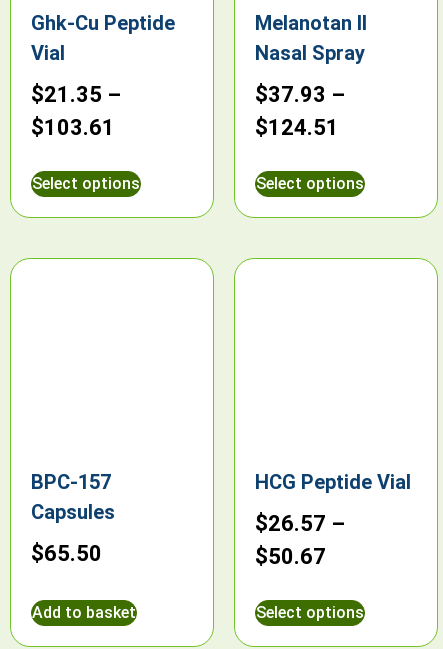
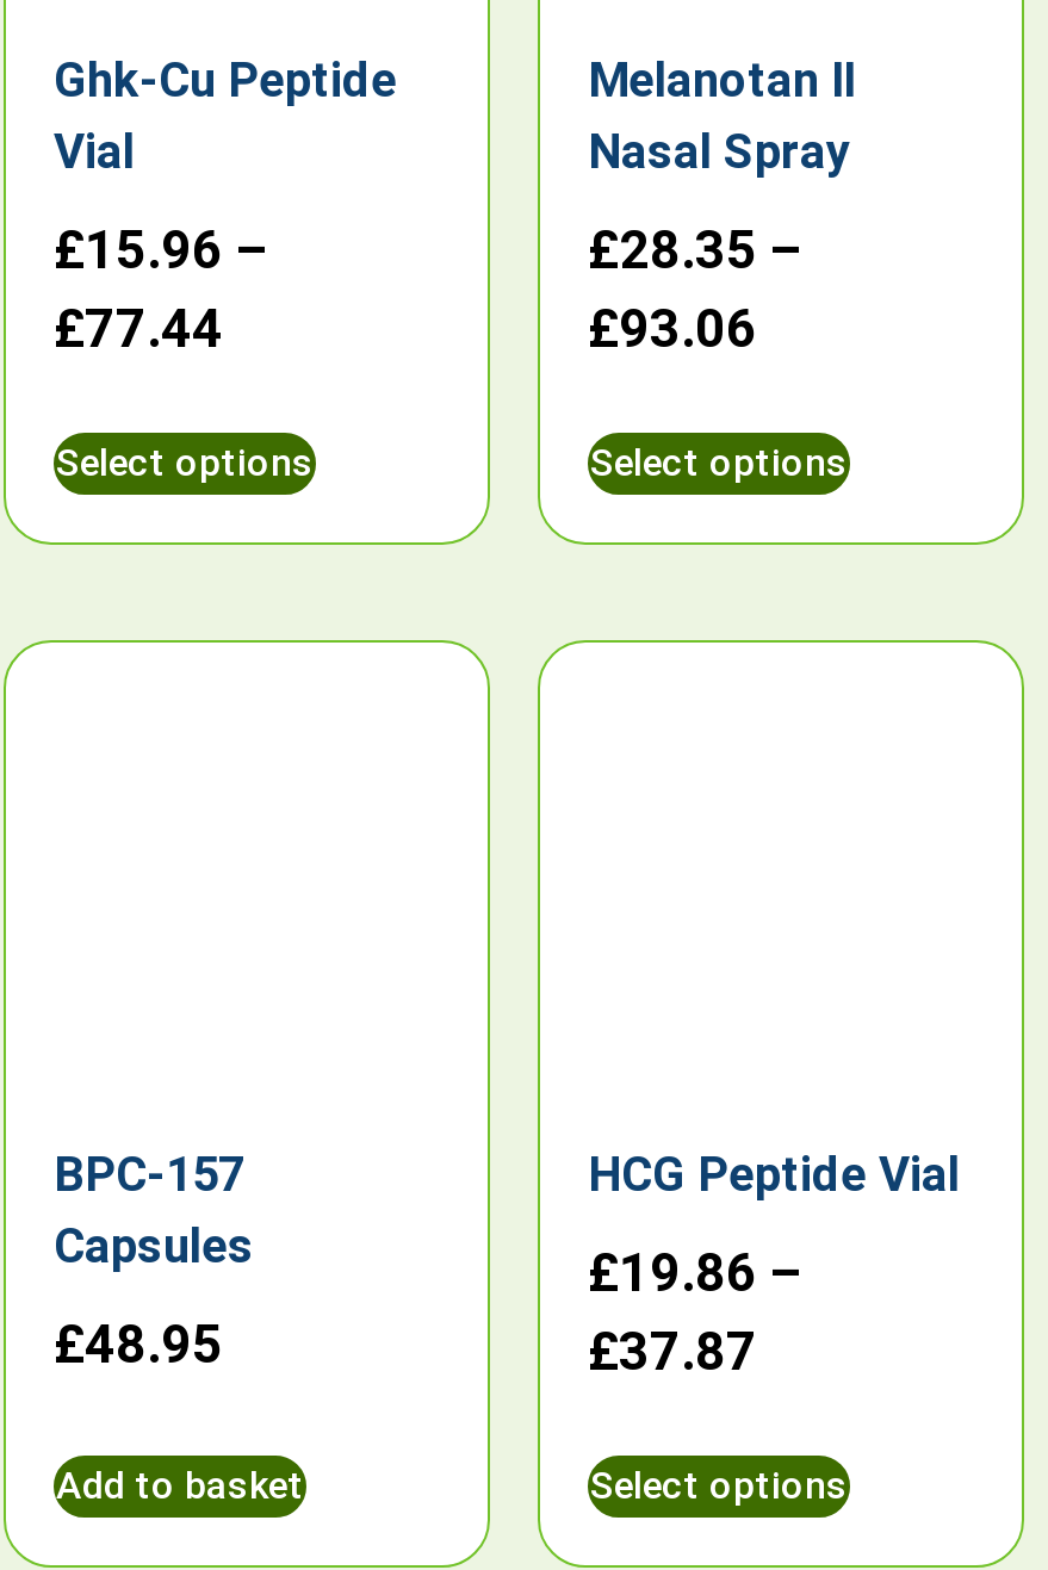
[31,82,121,107] $21.35 – -> [54,221,268,281] £15.96 –
[255,82,345,107] $37.93 – -> [588,221,802,281] £28.35 –
[31,115,115,140] $103.61 -> [54,300,223,359] £77.44
[255,115,339,140] $124.51 -> [588,300,757,359] £93.06
[255,511,345,536] $26.57 – -> [588,1244,802,1303] £19.86 –
[31,541,102,566] $65.50 -> [54,1315,223,1375] £48.95
[255,544,326,569] $50.67 -> [588,1323,757,1382] £37.87

